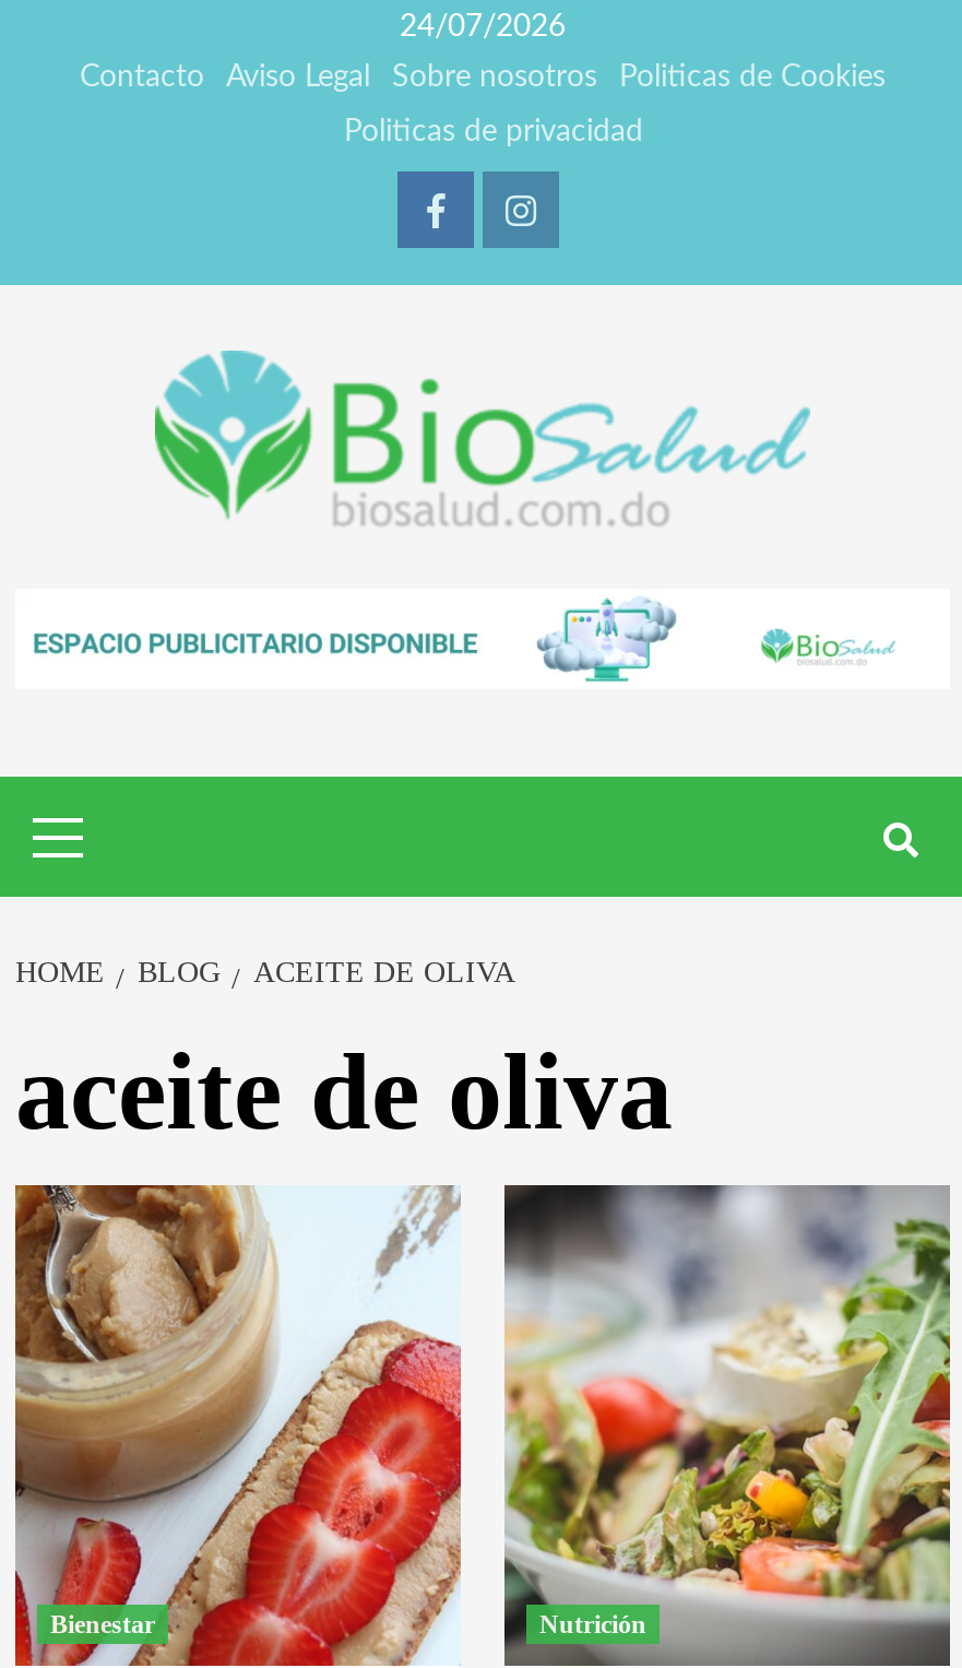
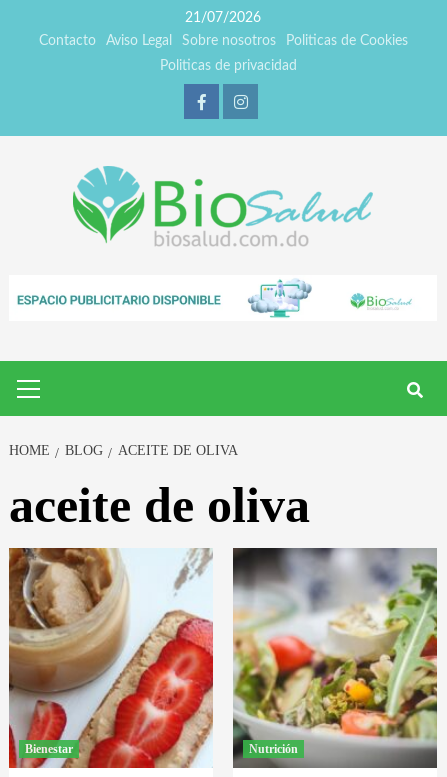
[400,12,566,43] 24/07/2026 -> [185,11,261,25] 21/07/2026

